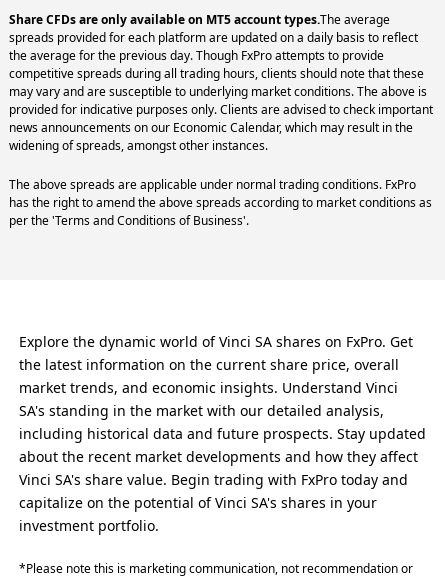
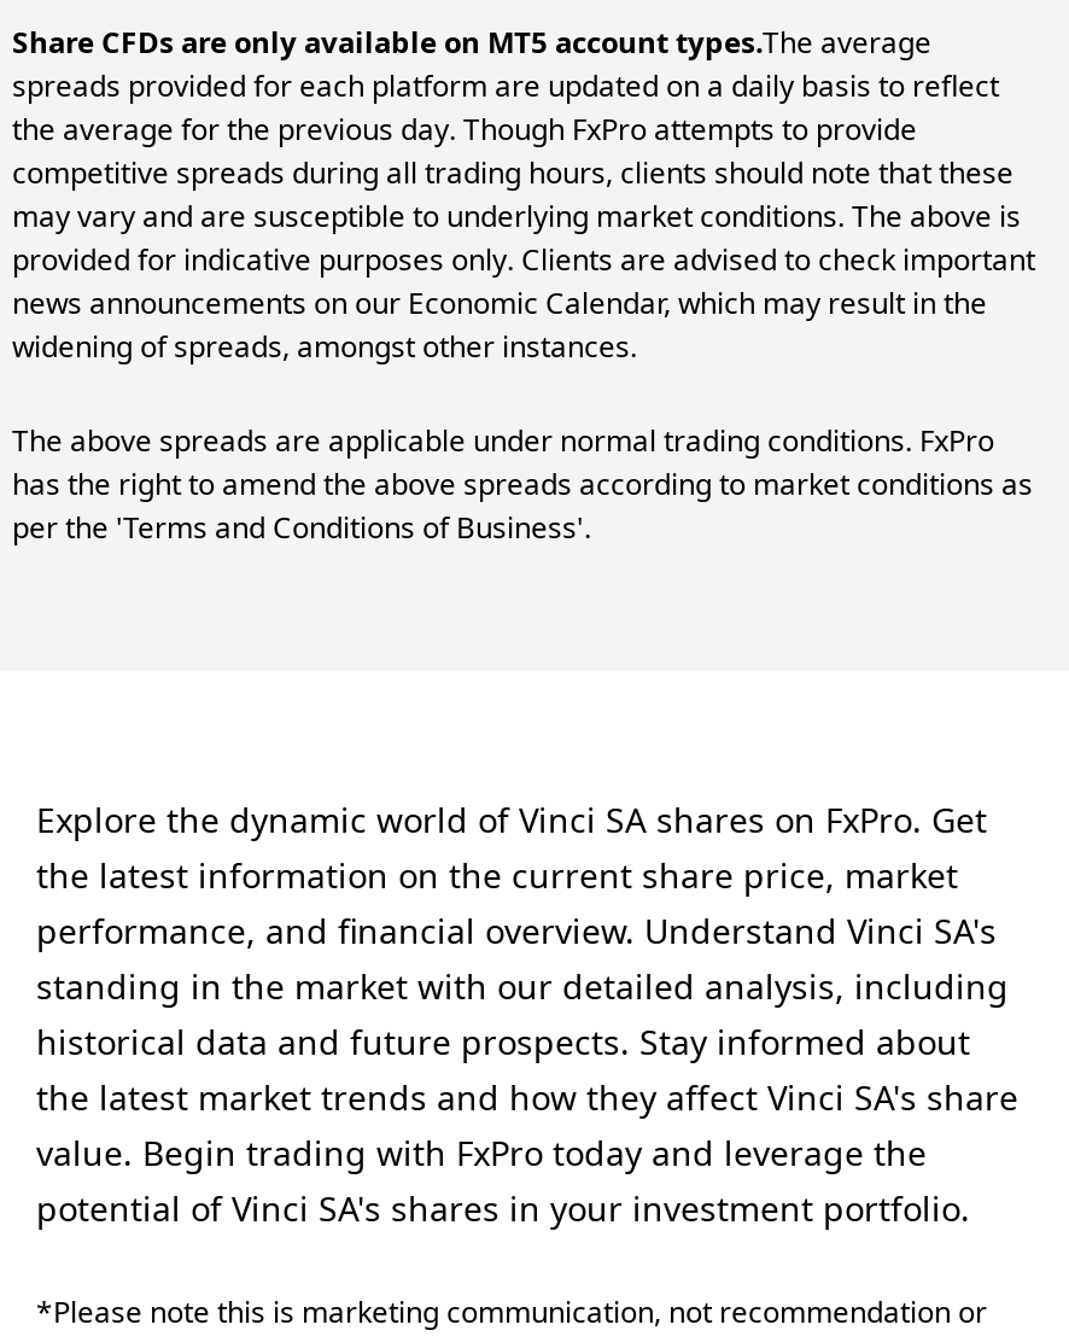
[19,355,426,535] the latest information on the current share price, overall | market trends, and economic insights. Understand Vinci | SA's standing in the market with our detailed analysis, | including historical data and future prospects. Stay updated | about the recent market developments and how they affect | Vinci SA's share value. Begin trading with FxPro today and | capitalize on the potential of Vinci SA's shares in your | investment portfolio. -> [36,852,1018,1231] the latest information on the current share price, market | performance, and financial overview. Understand Vinci SA's | standing in the market with our detailed analysis, including | historical data and future prospects. Stay informed about | the latest market trends and how they affect Vinci SA's share | value. Begin trading with FxPro today and leverage the | potential of Vinci SA's shares in your investment portfolio.

